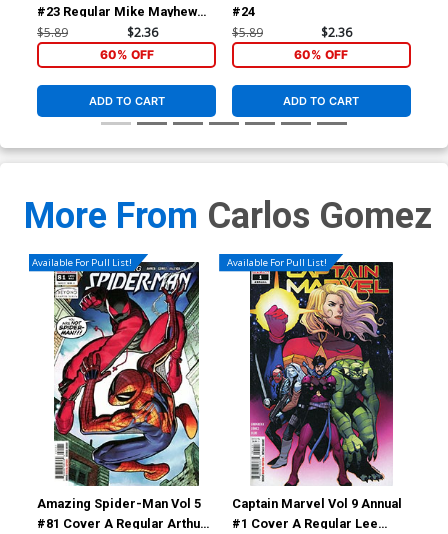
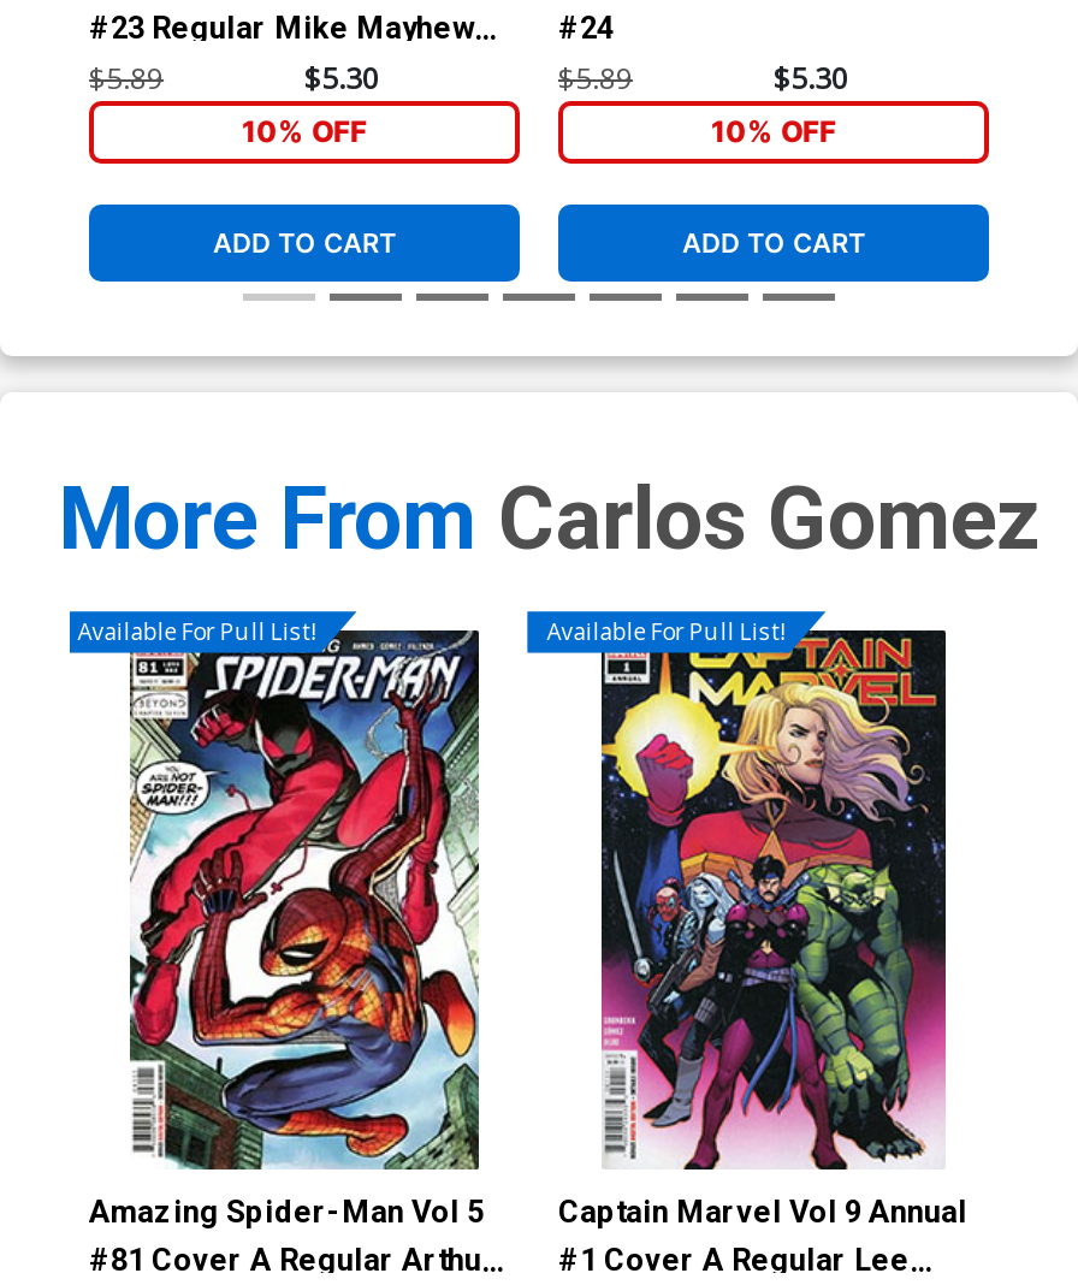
[126,24,157,41] $2.36 -> [304,58,379,99] $5.30
[321,24,352,41] $2.36 -> [774,58,848,99] $5.30
[99,47,153,62] 60% OFF -> [242,113,367,149] 10% OFF
[294,47,348,62] 60% OFF -> [711,113,836,149] 10% OFF

